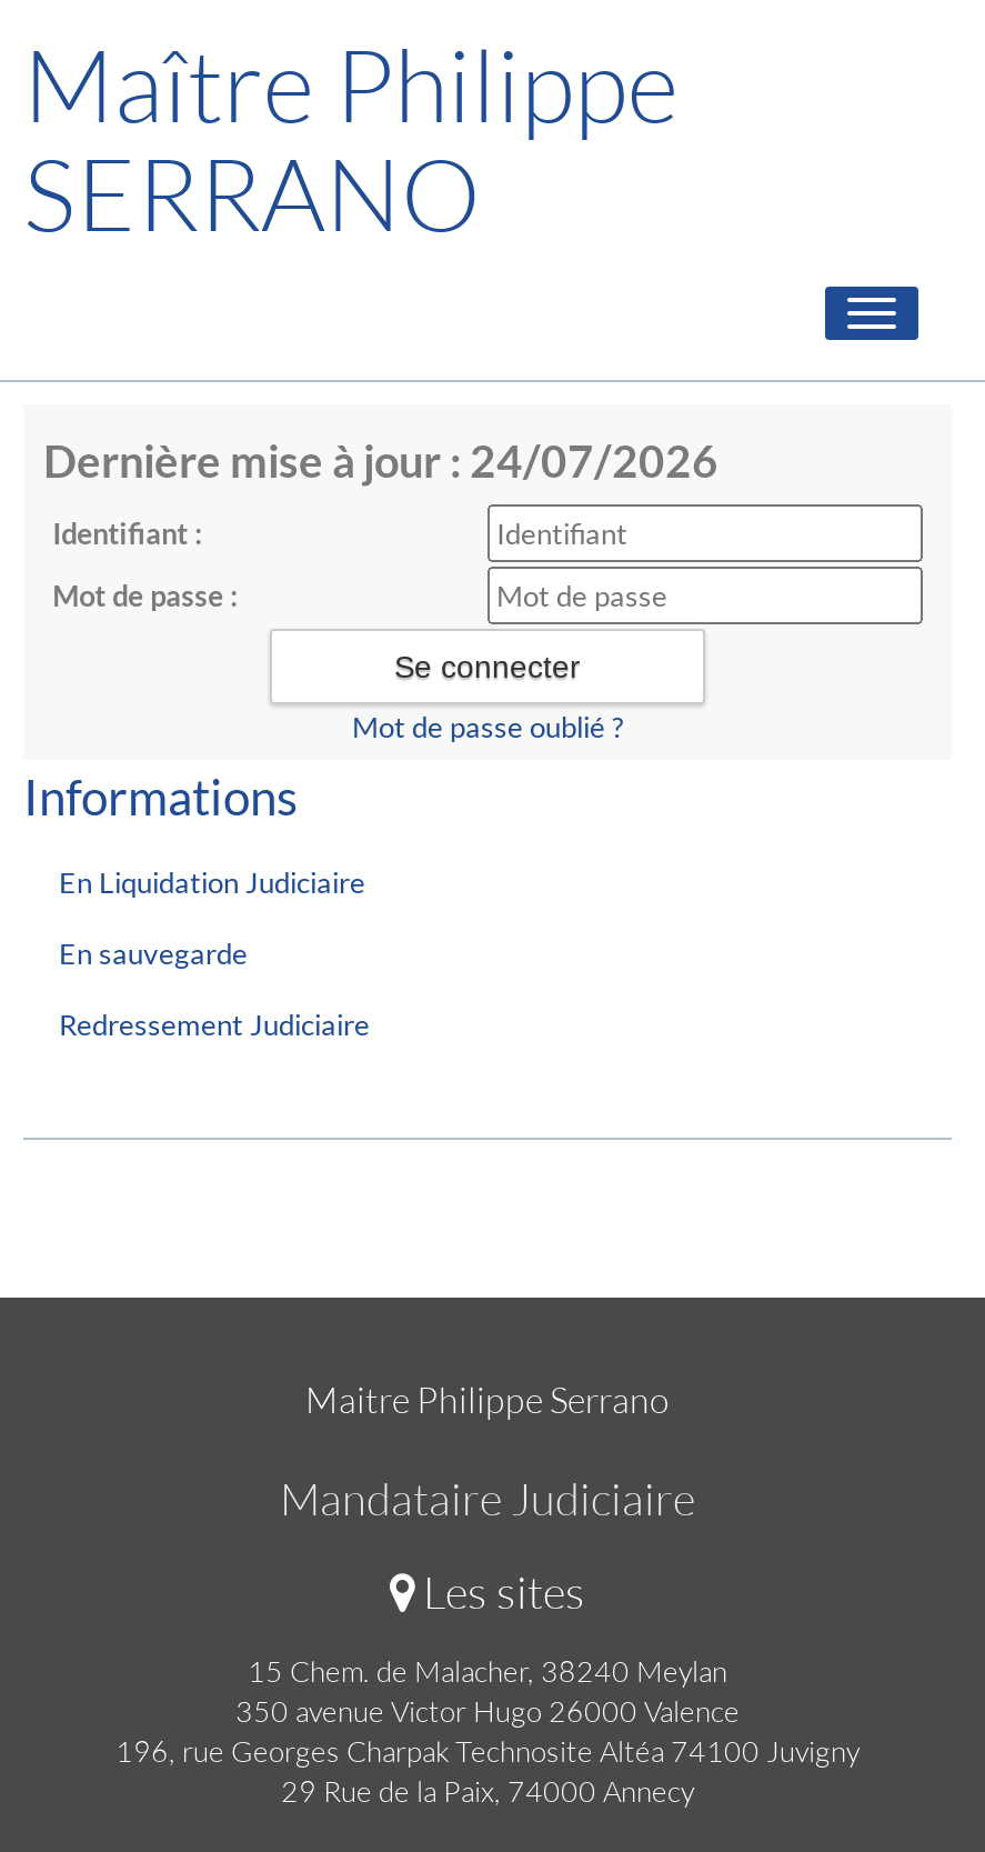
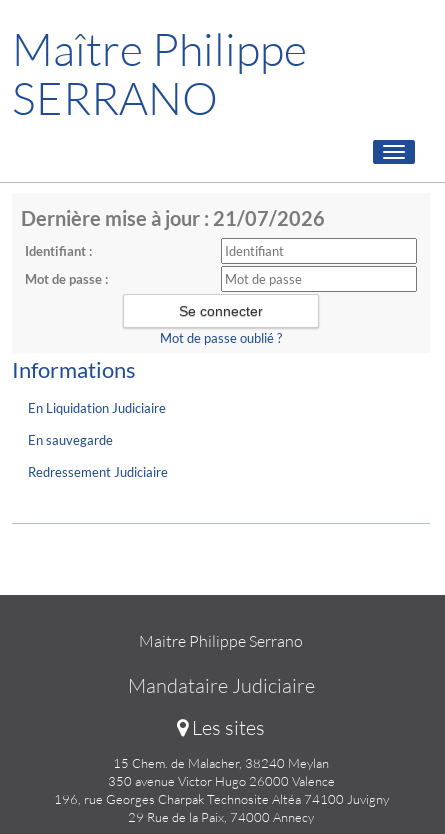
[43,433,718,487] Dernière mise à jour : 24/07/2026 -> [21,206,325,230] Dernière mise à jour : 21/07/2026

